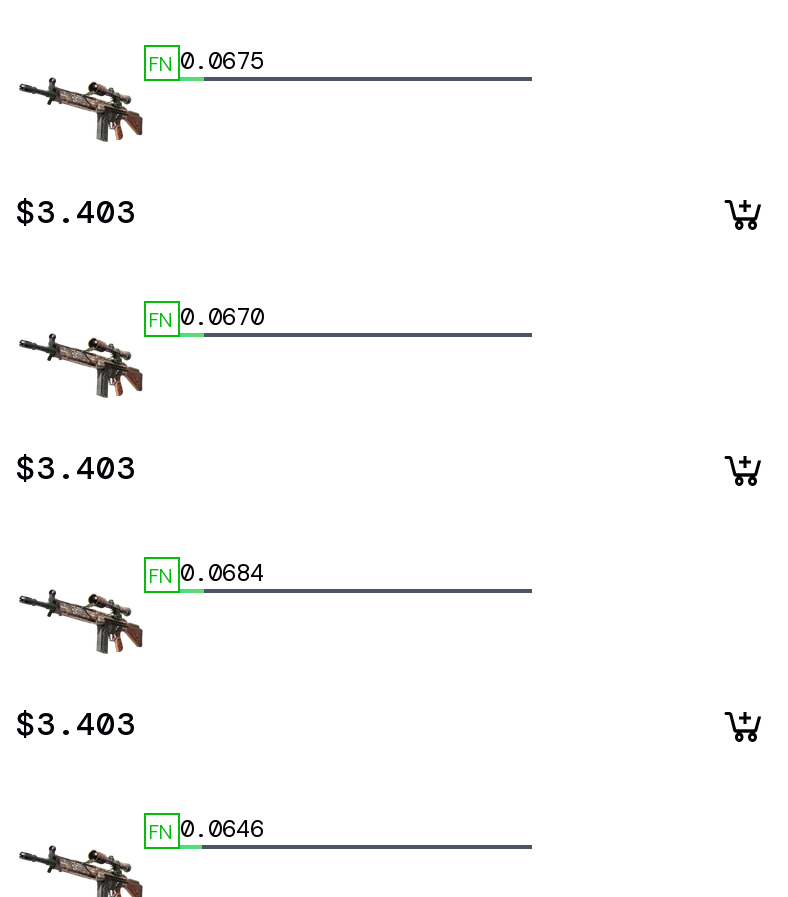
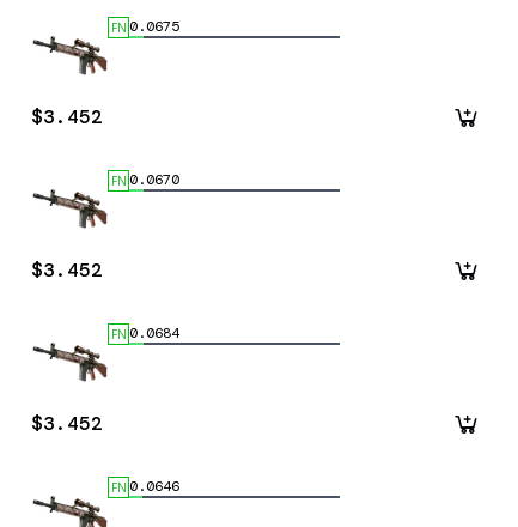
[16,192,136,234] $3.403 -> [31,105,103,130] $3.452
[16,448,136,490] $3.403 -> [31,258,103,283] $3.452
[16,704,136,746] $3.403 -> [31,411,103,436] $3.452

